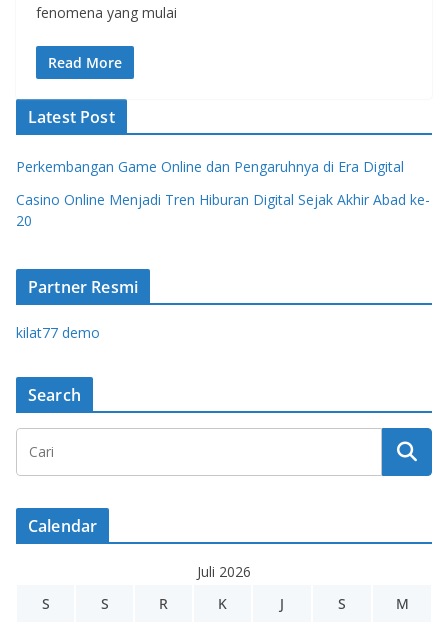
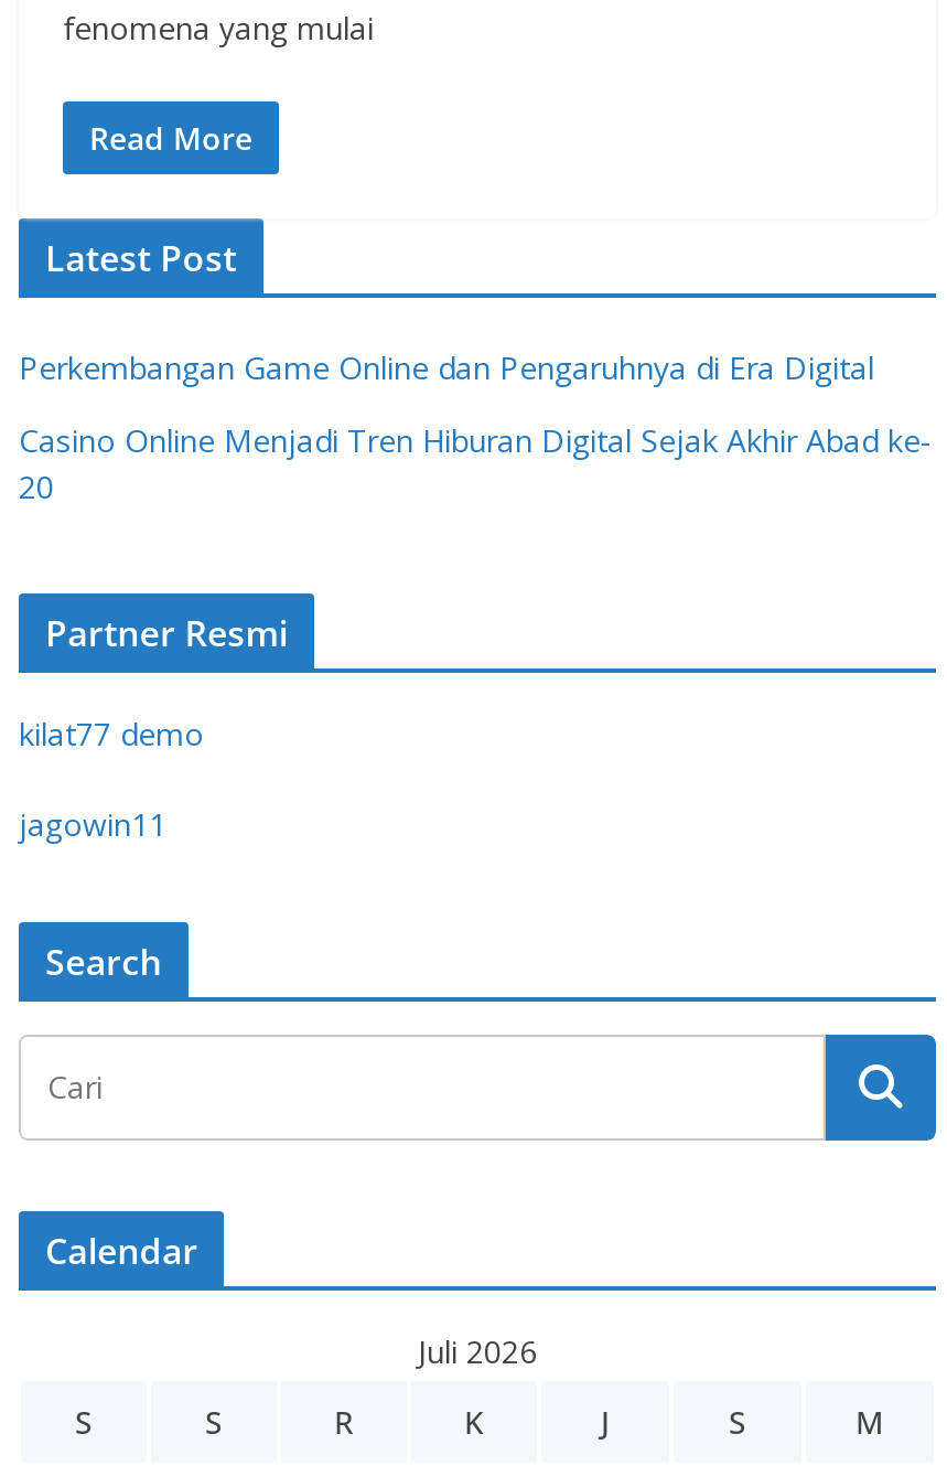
none -> [19,803,166,845] jagowin11

